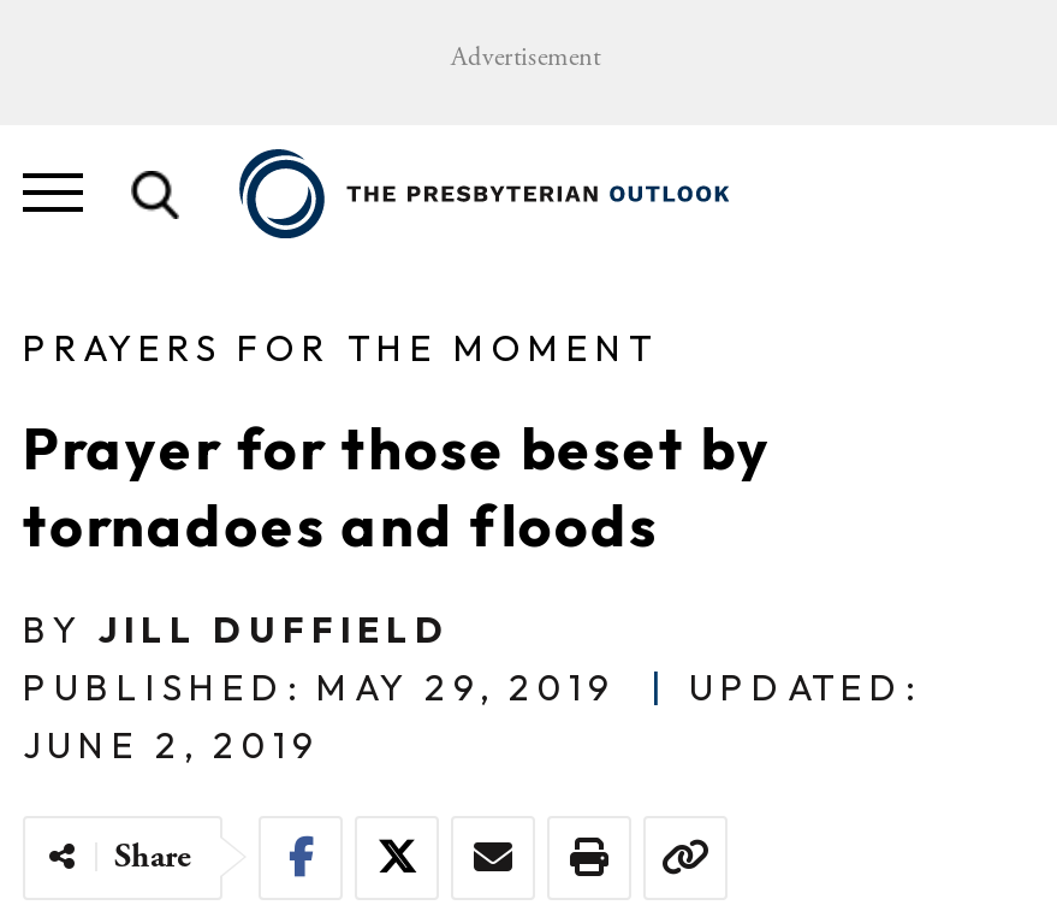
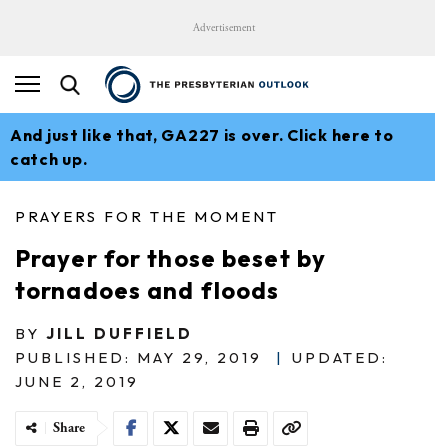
none -> [10,125,394,169] And just like that, GA227 is over. Click here to | catch up.

